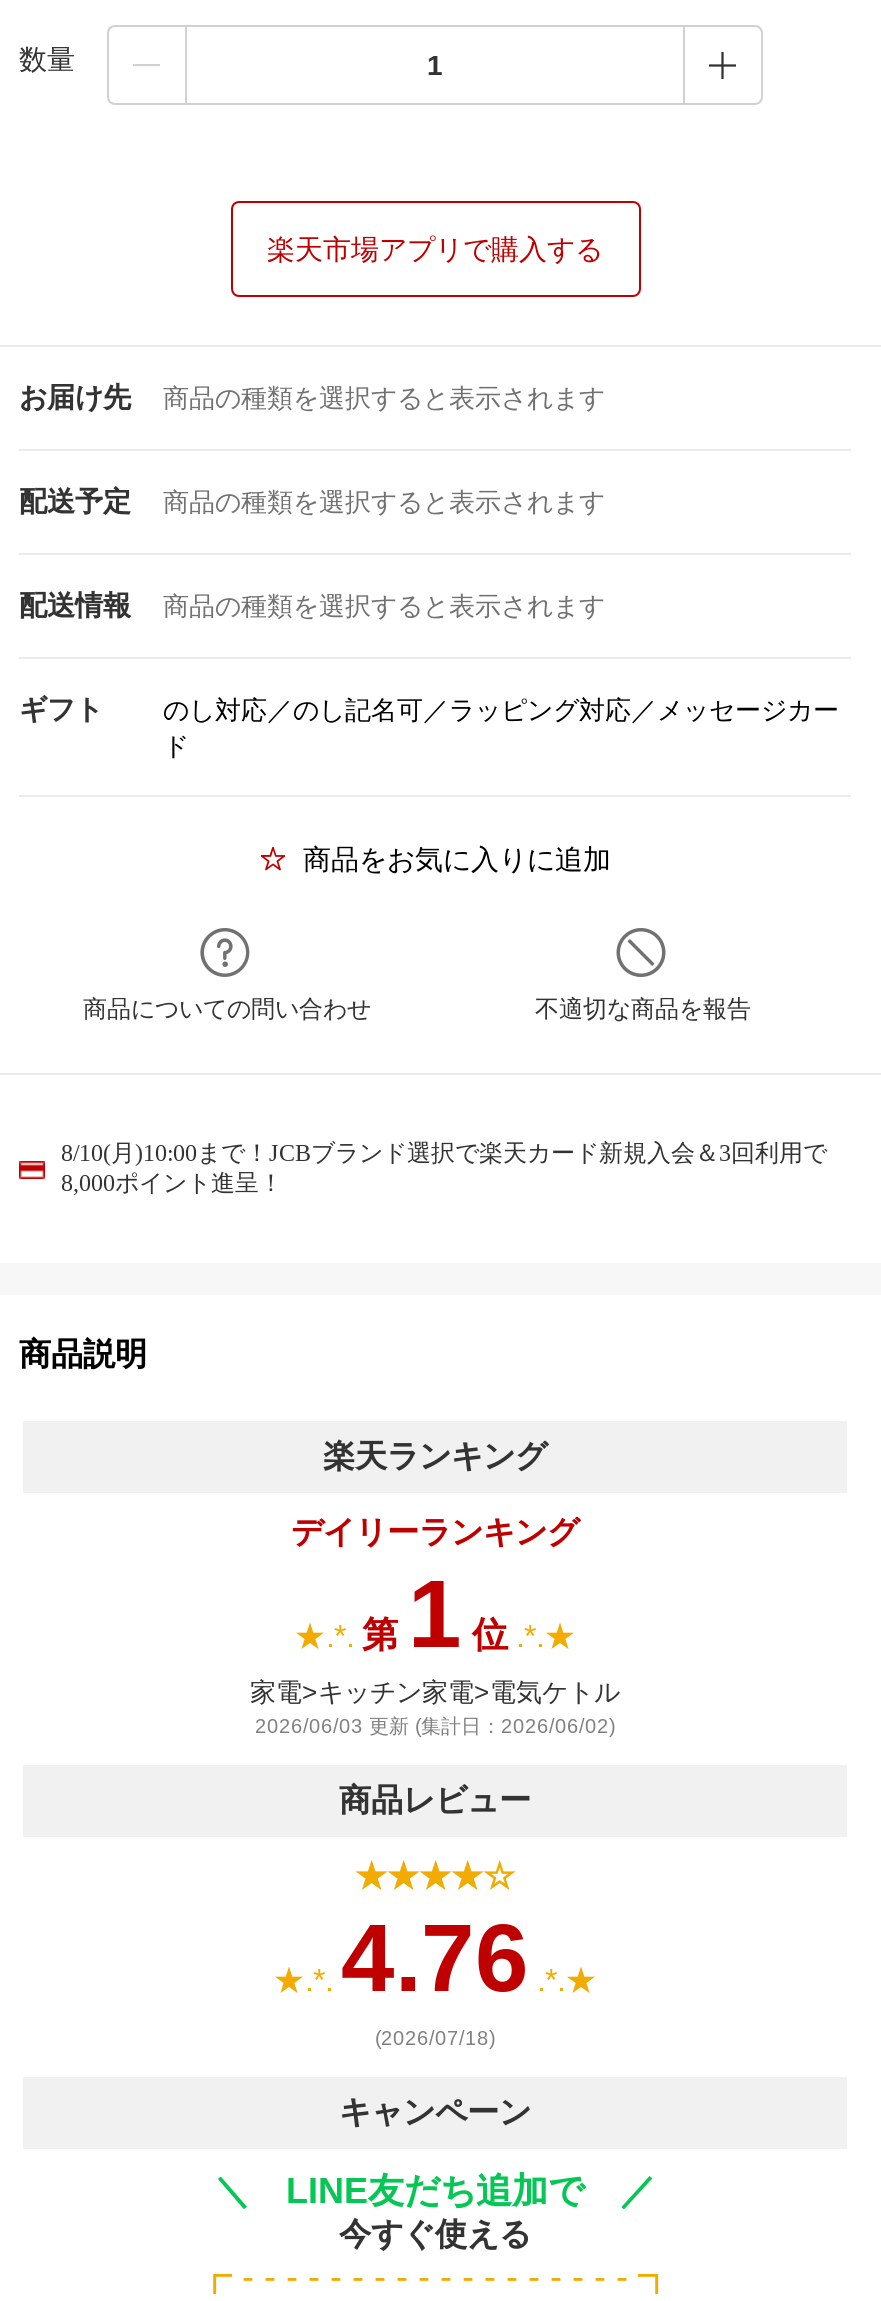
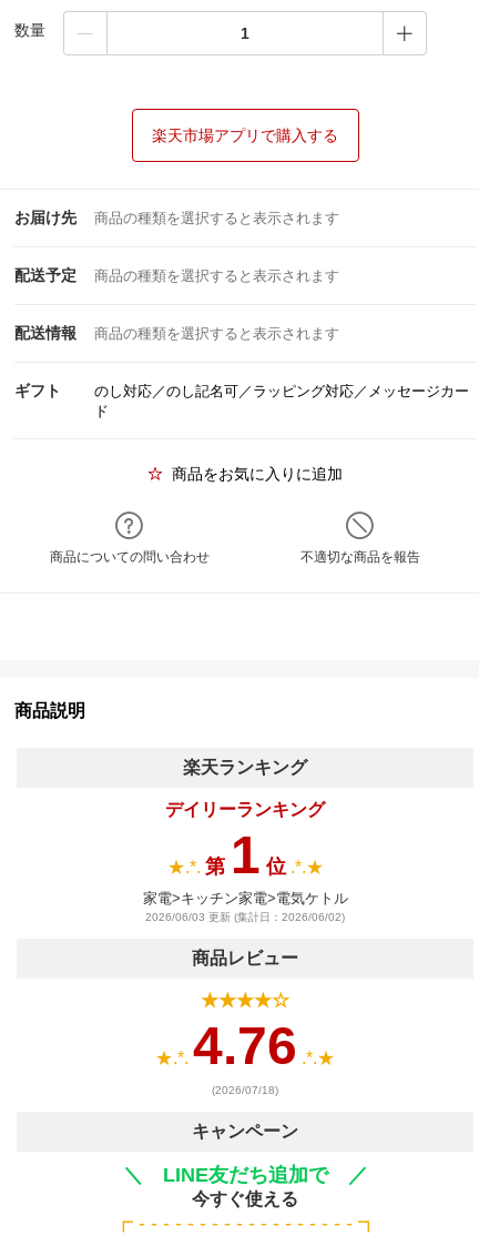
[61,1139,827,1197] 8/10(月)10:00まで！JCBブランド選択で楽天カード新規入会＆3回利用で | 8,000ポイント進呈！ -> none

